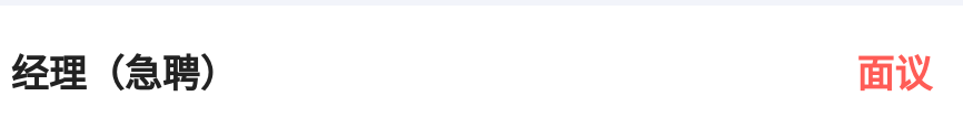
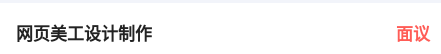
[11,55,238,97] 经理（急聘） -> [16,25,152,44] 网页美工设计制作

